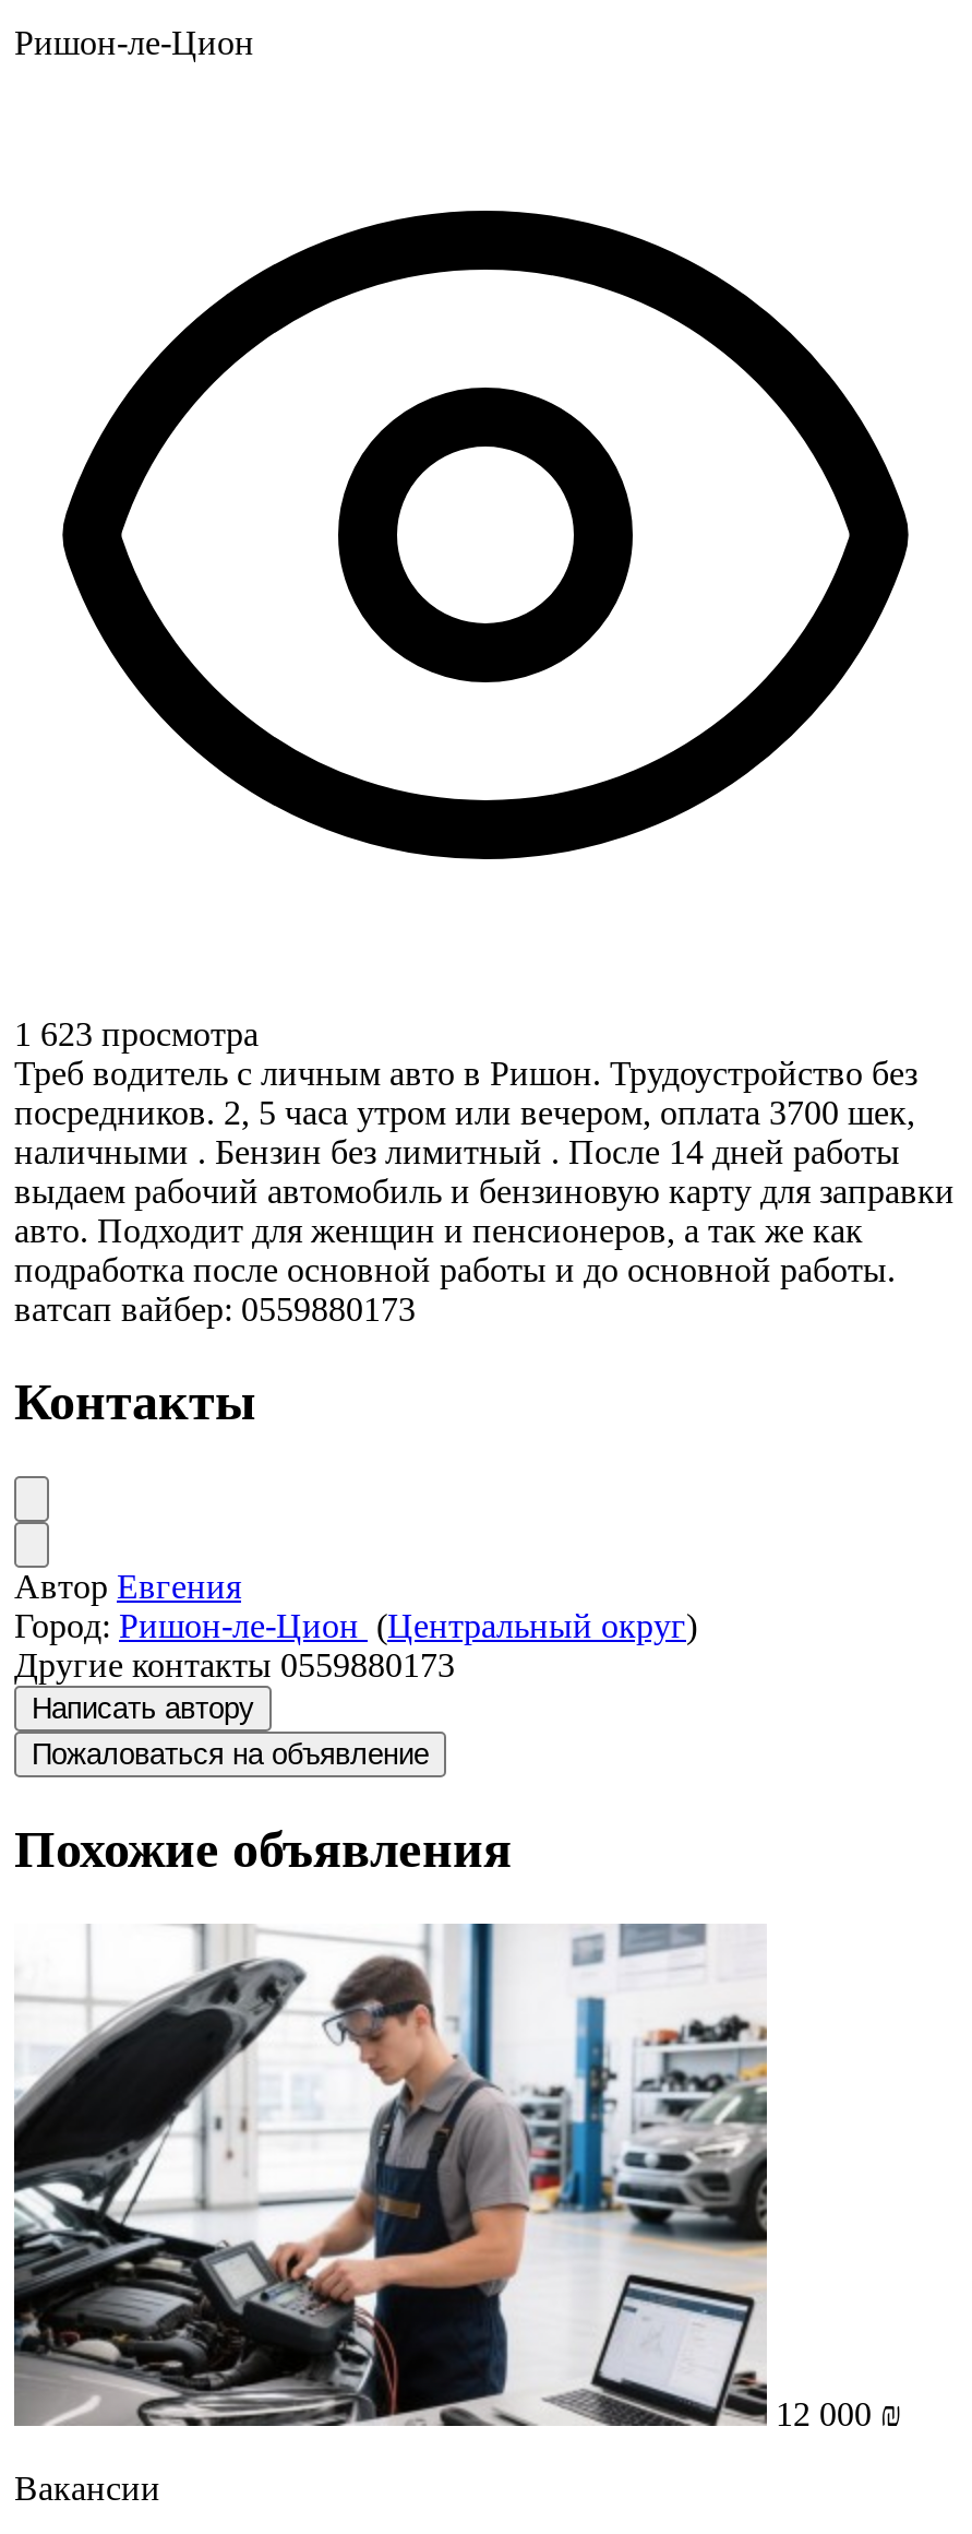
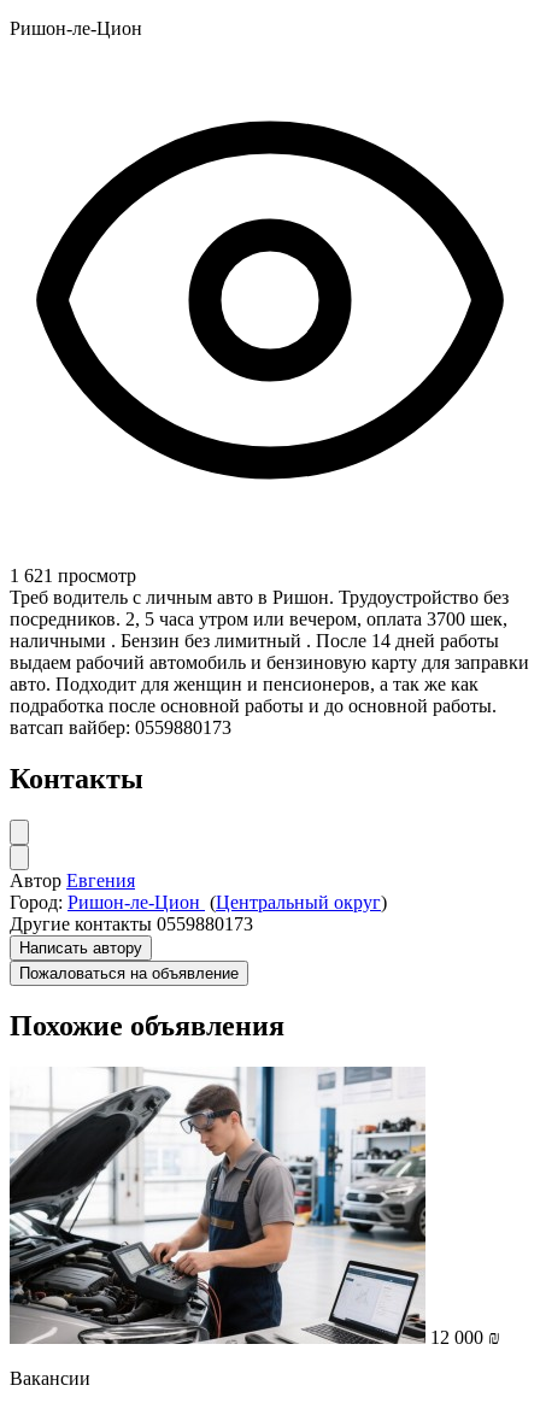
[14,1016,259,1053] 1 623 просмотра -> [10,565,136,586] 1 621 просмотр

